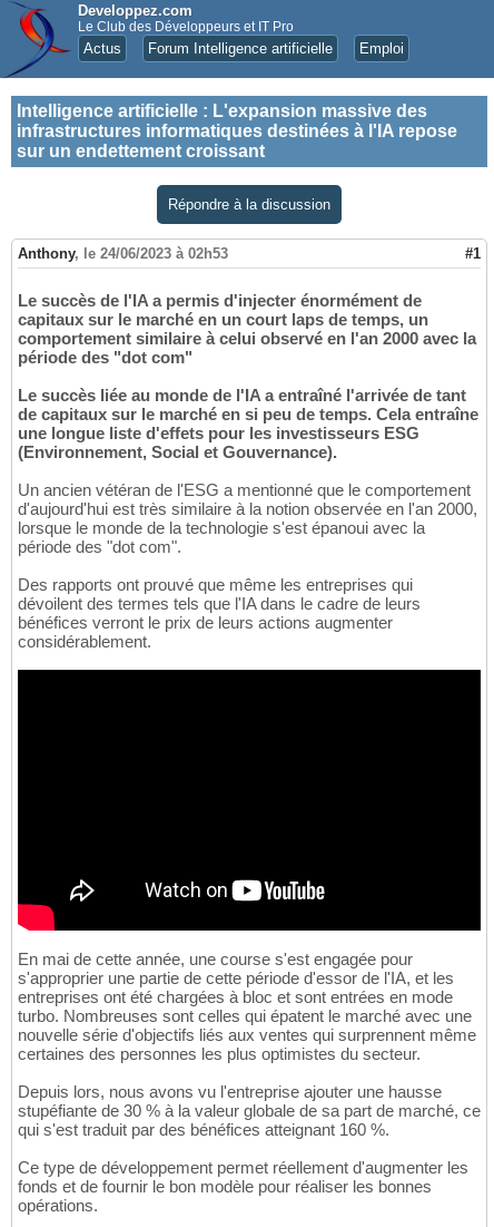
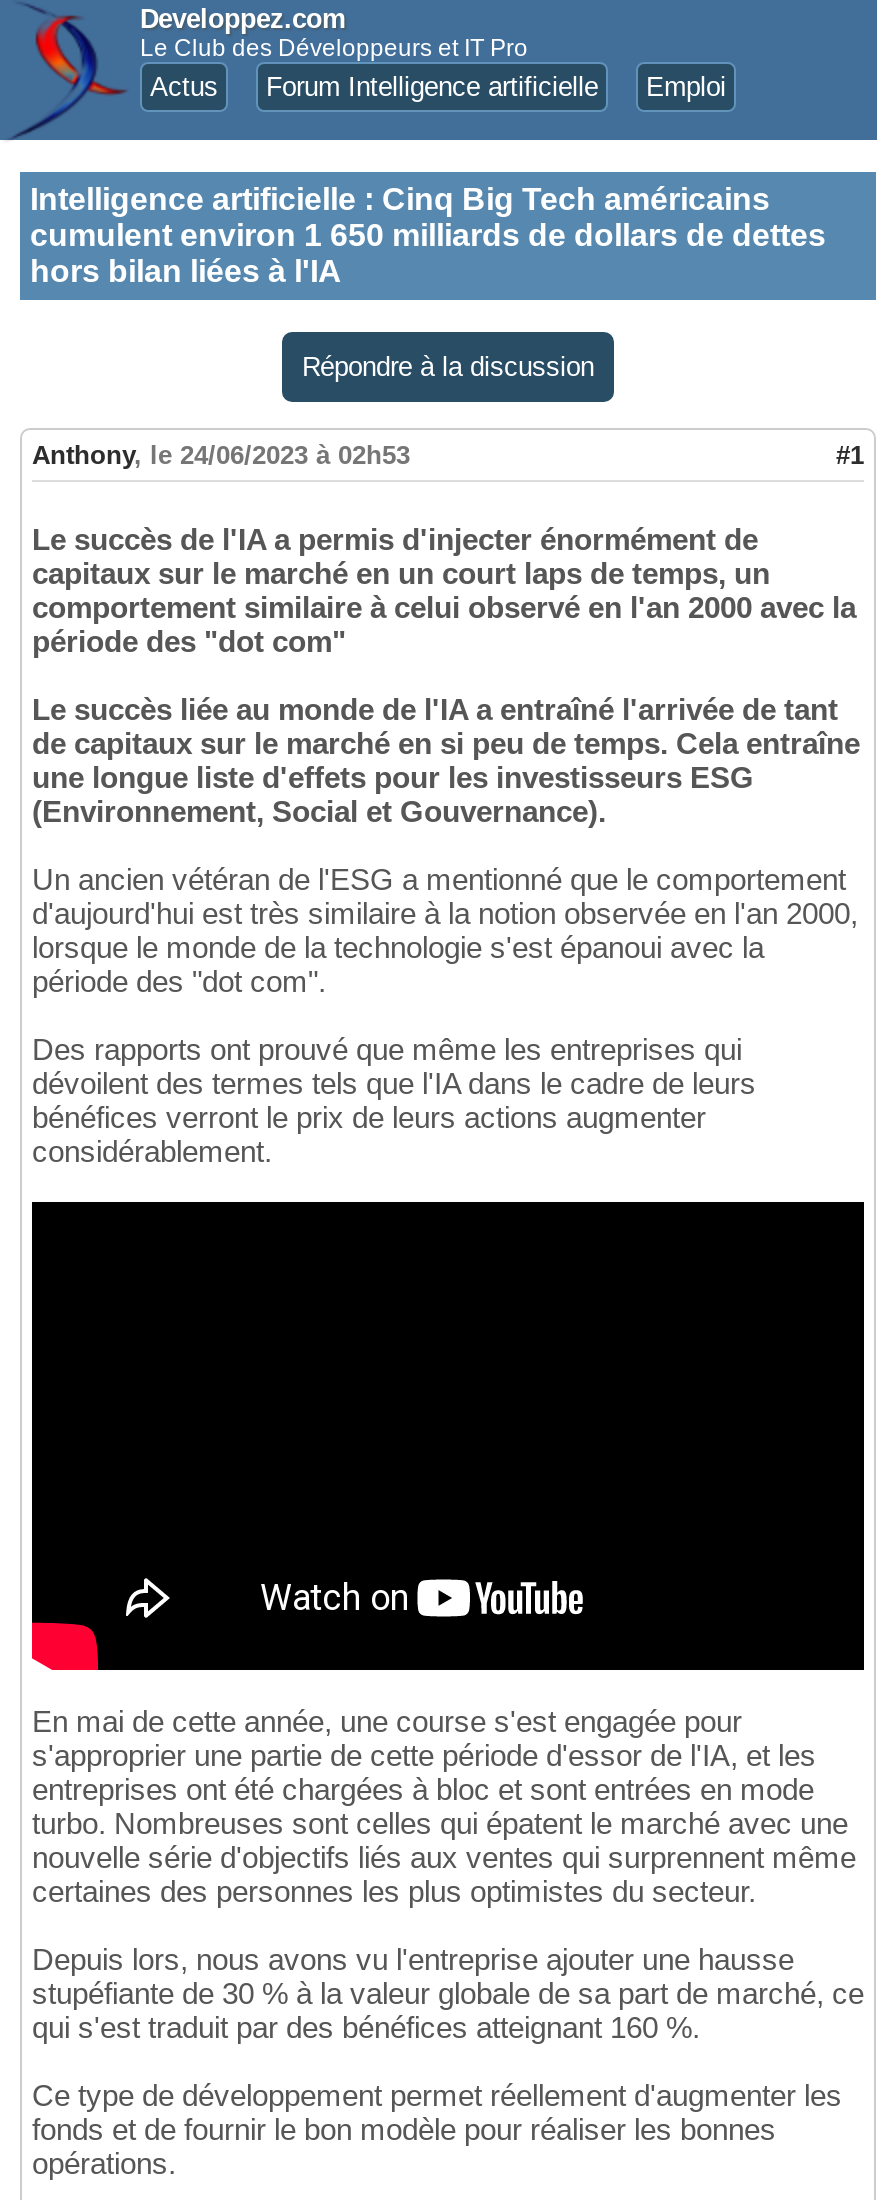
[17,101,457,160] Intelligence artificielle: L'expansion massive des | infrastructures informatiques destinées à l'IA repose | sur un endettement croissant -> [30,182,826,288] Intelligence artificielle: Cinq Big Tech américains | cumulent environ 1 650 milliards de dollars de dettes | hors bilan liées à l'IA

